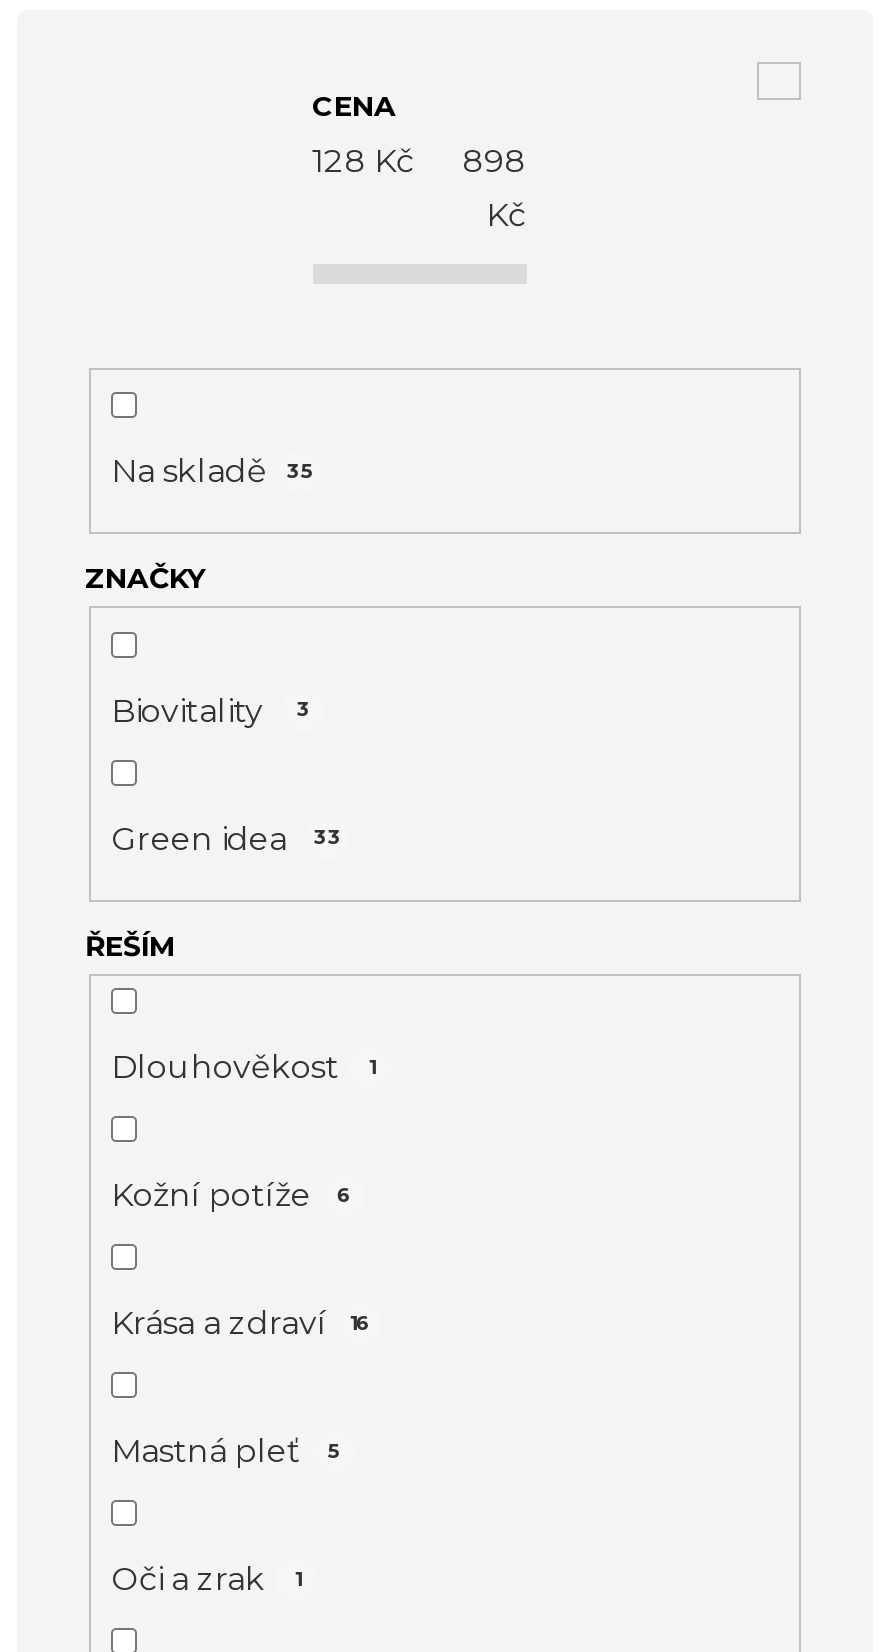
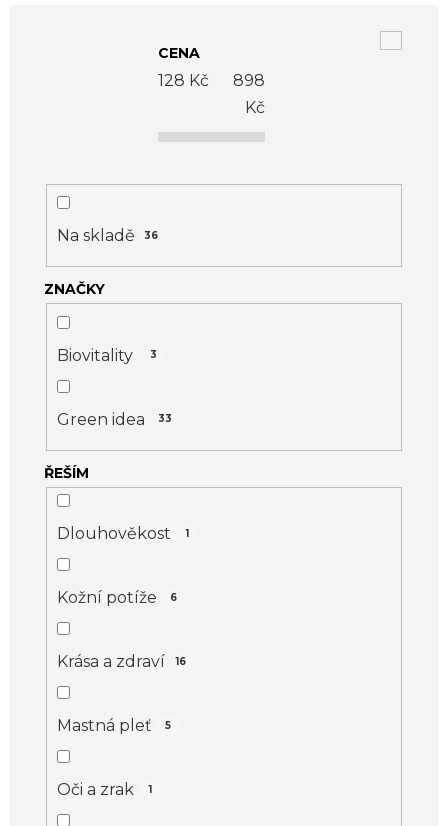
[287,458,313,484] 35 -> [144,229,158,242] 36

